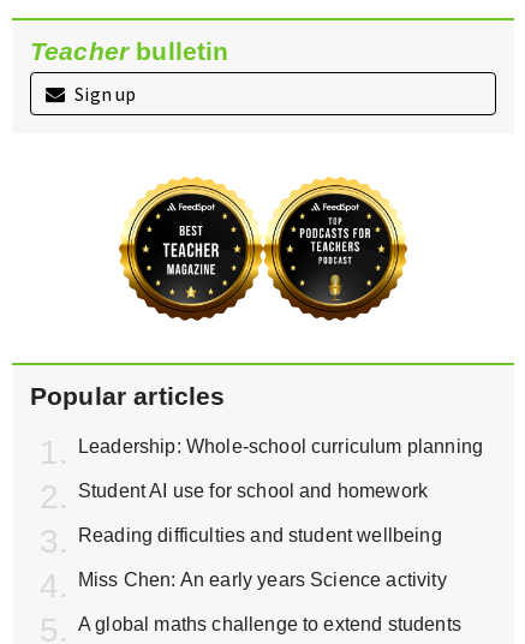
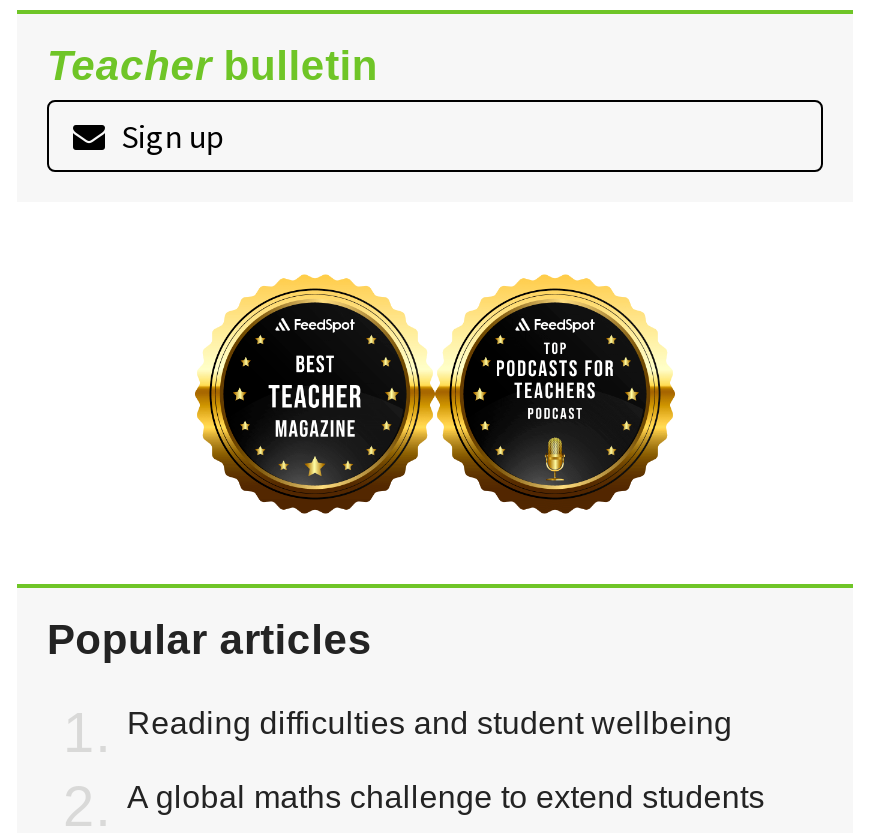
[78,436,483,500] Leadership: Whole-school curriculum planning | Student AI use for school and homework -> none
[78,569,447,589] Miss Chen: An early years Science activity -> none

